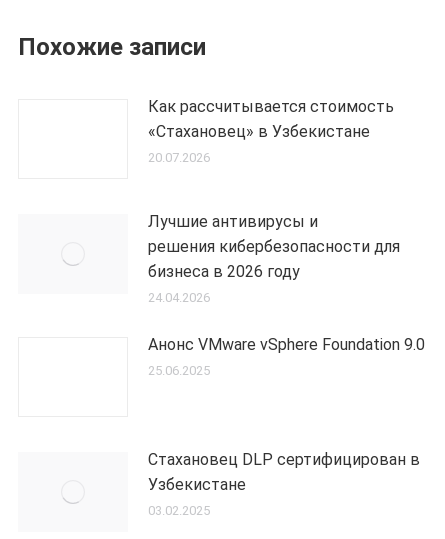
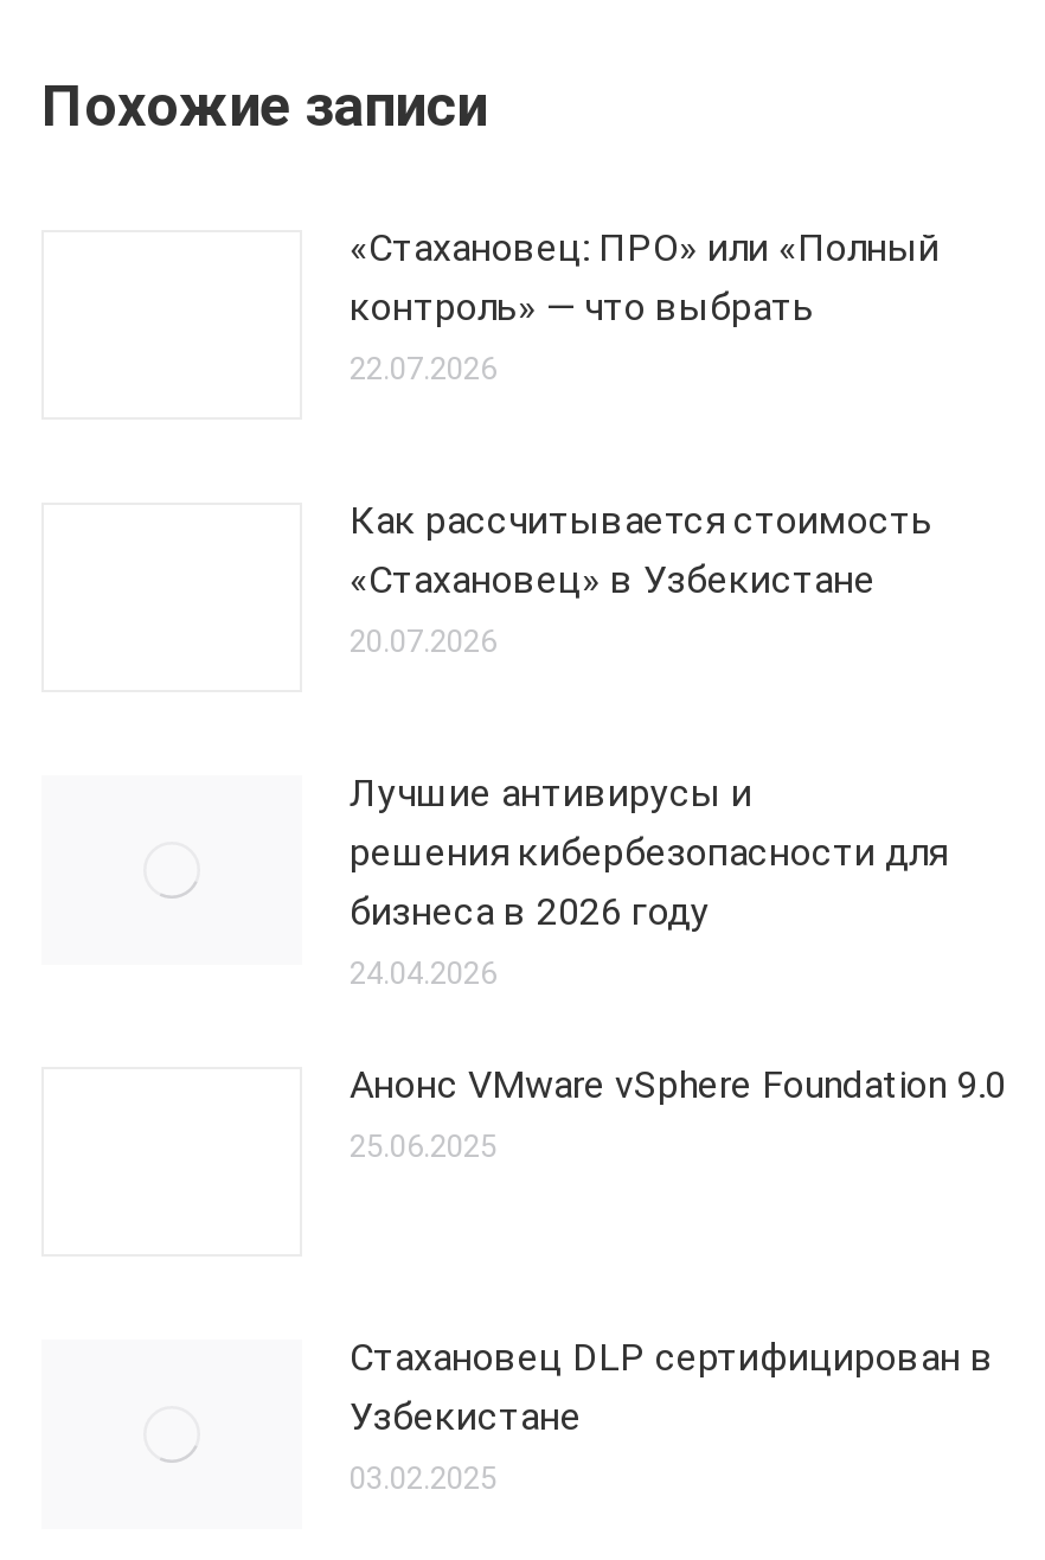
none -> [350,225,940,387] «Стахановец: ПРО» или «Полный | контроль» — что выбрать | 22.07.2026

